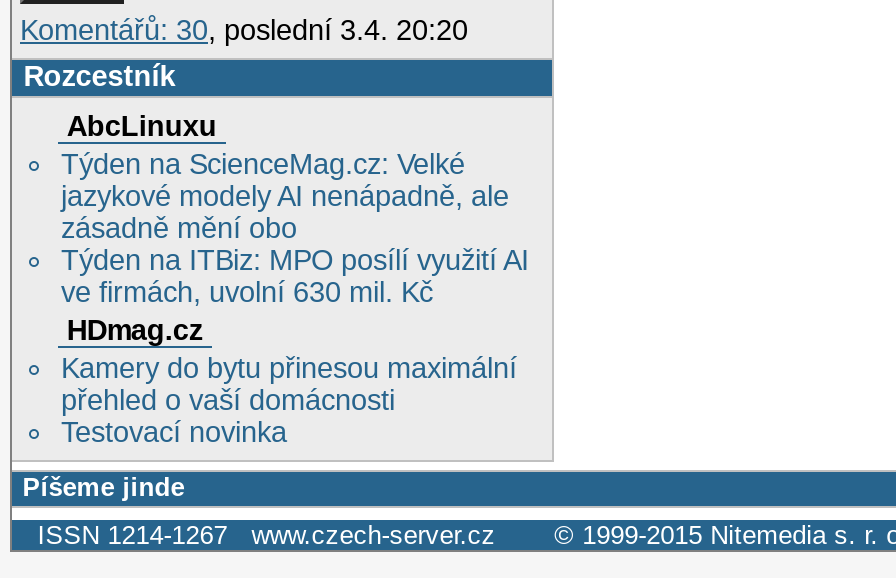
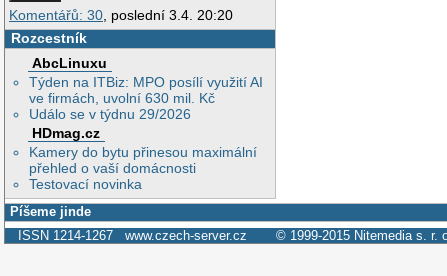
[61,148,509,244] Týden na ScienceMag.cz: Velké | jazykové modely AI nenápadně, ale | zásadně mění obo -> none
moved [61,244,529,308] -> [29,74,263,106]: Týden na ITBiz: MPO posílí využití AI | ve firmách, uvolní 630 mil. Kč
none -> [29,106,191,122] Událo se v týdnu 29/2026

